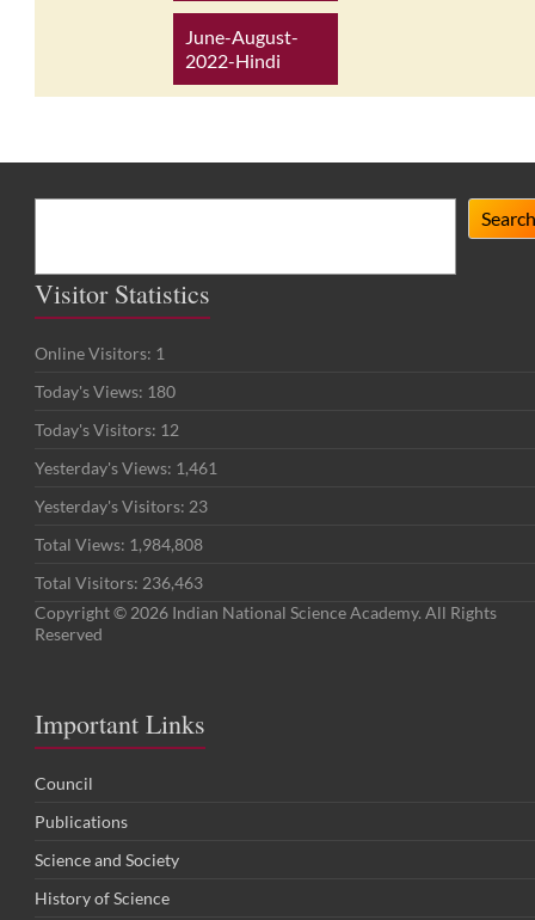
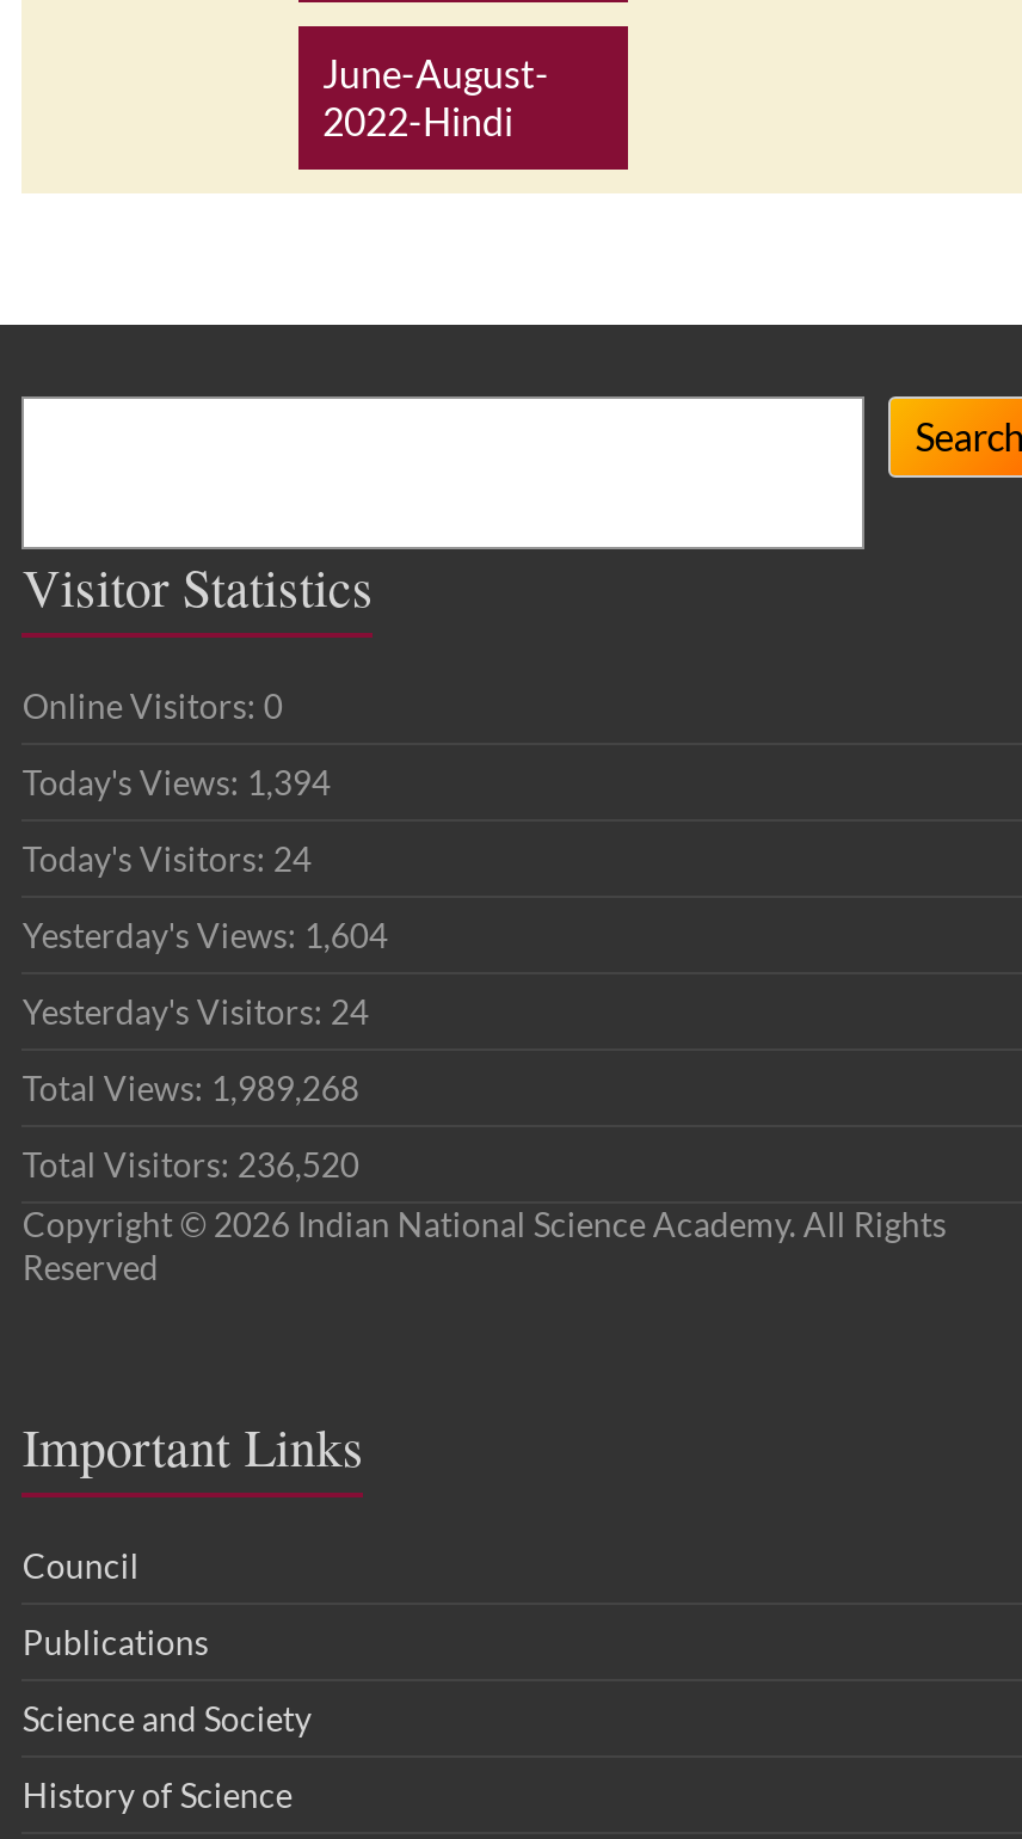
[35,344,165,364] Online Visitors: 1 -> [22,687,283,727] Online Visitors: 0
[35,382,176,402] Today's Views: 180 -> [22,763,330,804] Today's Views: 1,394
[35,420,180,440] Today's Visitors: 12 -> [22,839,311,880] Today's Visitors: 24
[35,458,218,479] Yesterday's Views: 1,461 -> [22,916,388,957] Yesterday's Views: 1,604
[35,496,208,517] Yesterday's Visitors: 23 -> [22,992,369,1033] Yesterday's Visitors: 24
[35,535,203,555] Total Views: 1,984,808 -> [22,1069,359,1109] Total Views: 1,989,268
[35,573,203,593] Total Visitors: 236,463 -> [22,1145,359,1186] Total Visitors: 236,520

